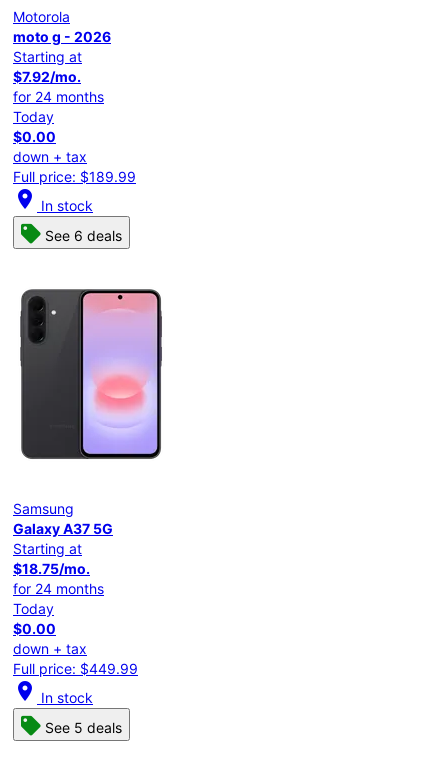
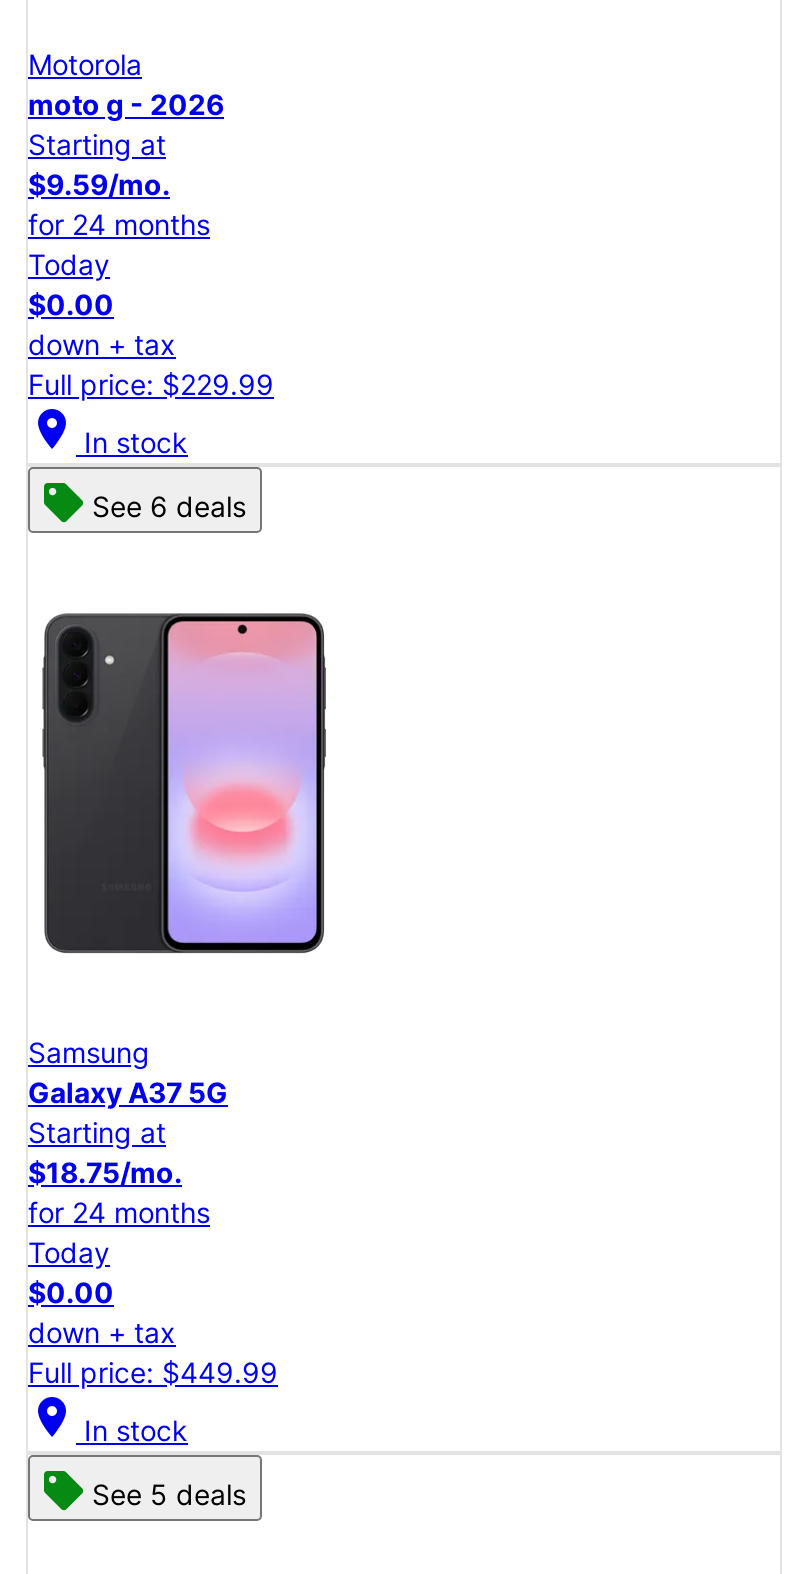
[13,68,81,85] $7.92/mo. -> [28,168,170,202] $9.59/mo.
[13,168,136,185] Full price: $189.99 -> [28,368,274,402] Full price: $229.99

